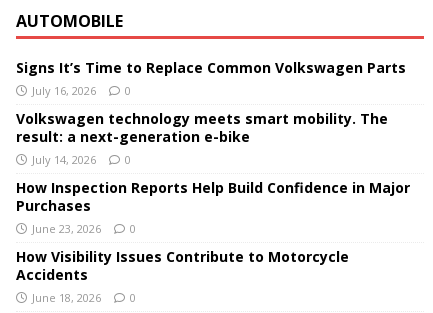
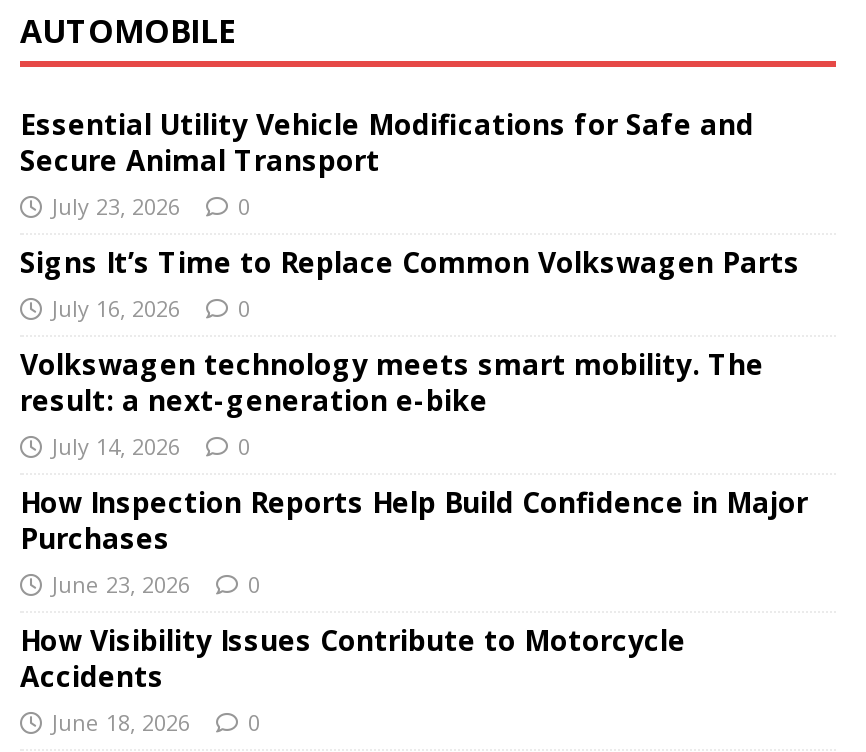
none -> [20,104,754,220] Essential Utility Vehicle Modifications for Safe and | Secure Animal Transport | July 23, 2026 | 0

